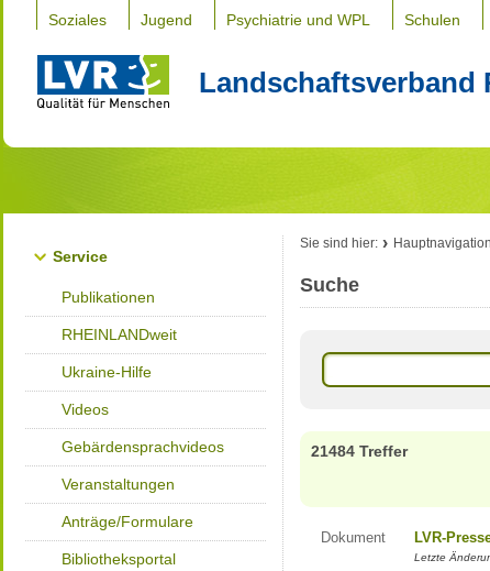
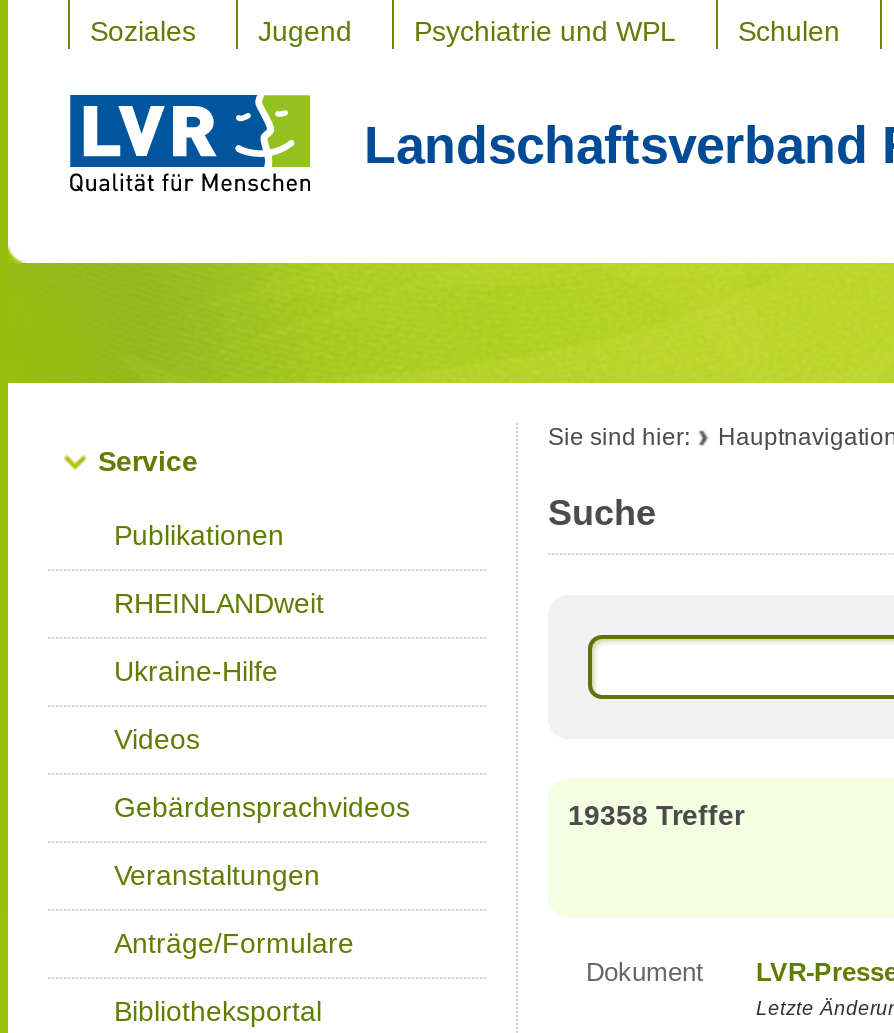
[311,442,408,460] 21484 Treffer -> [568,799,744,831] 19358 Treffer

